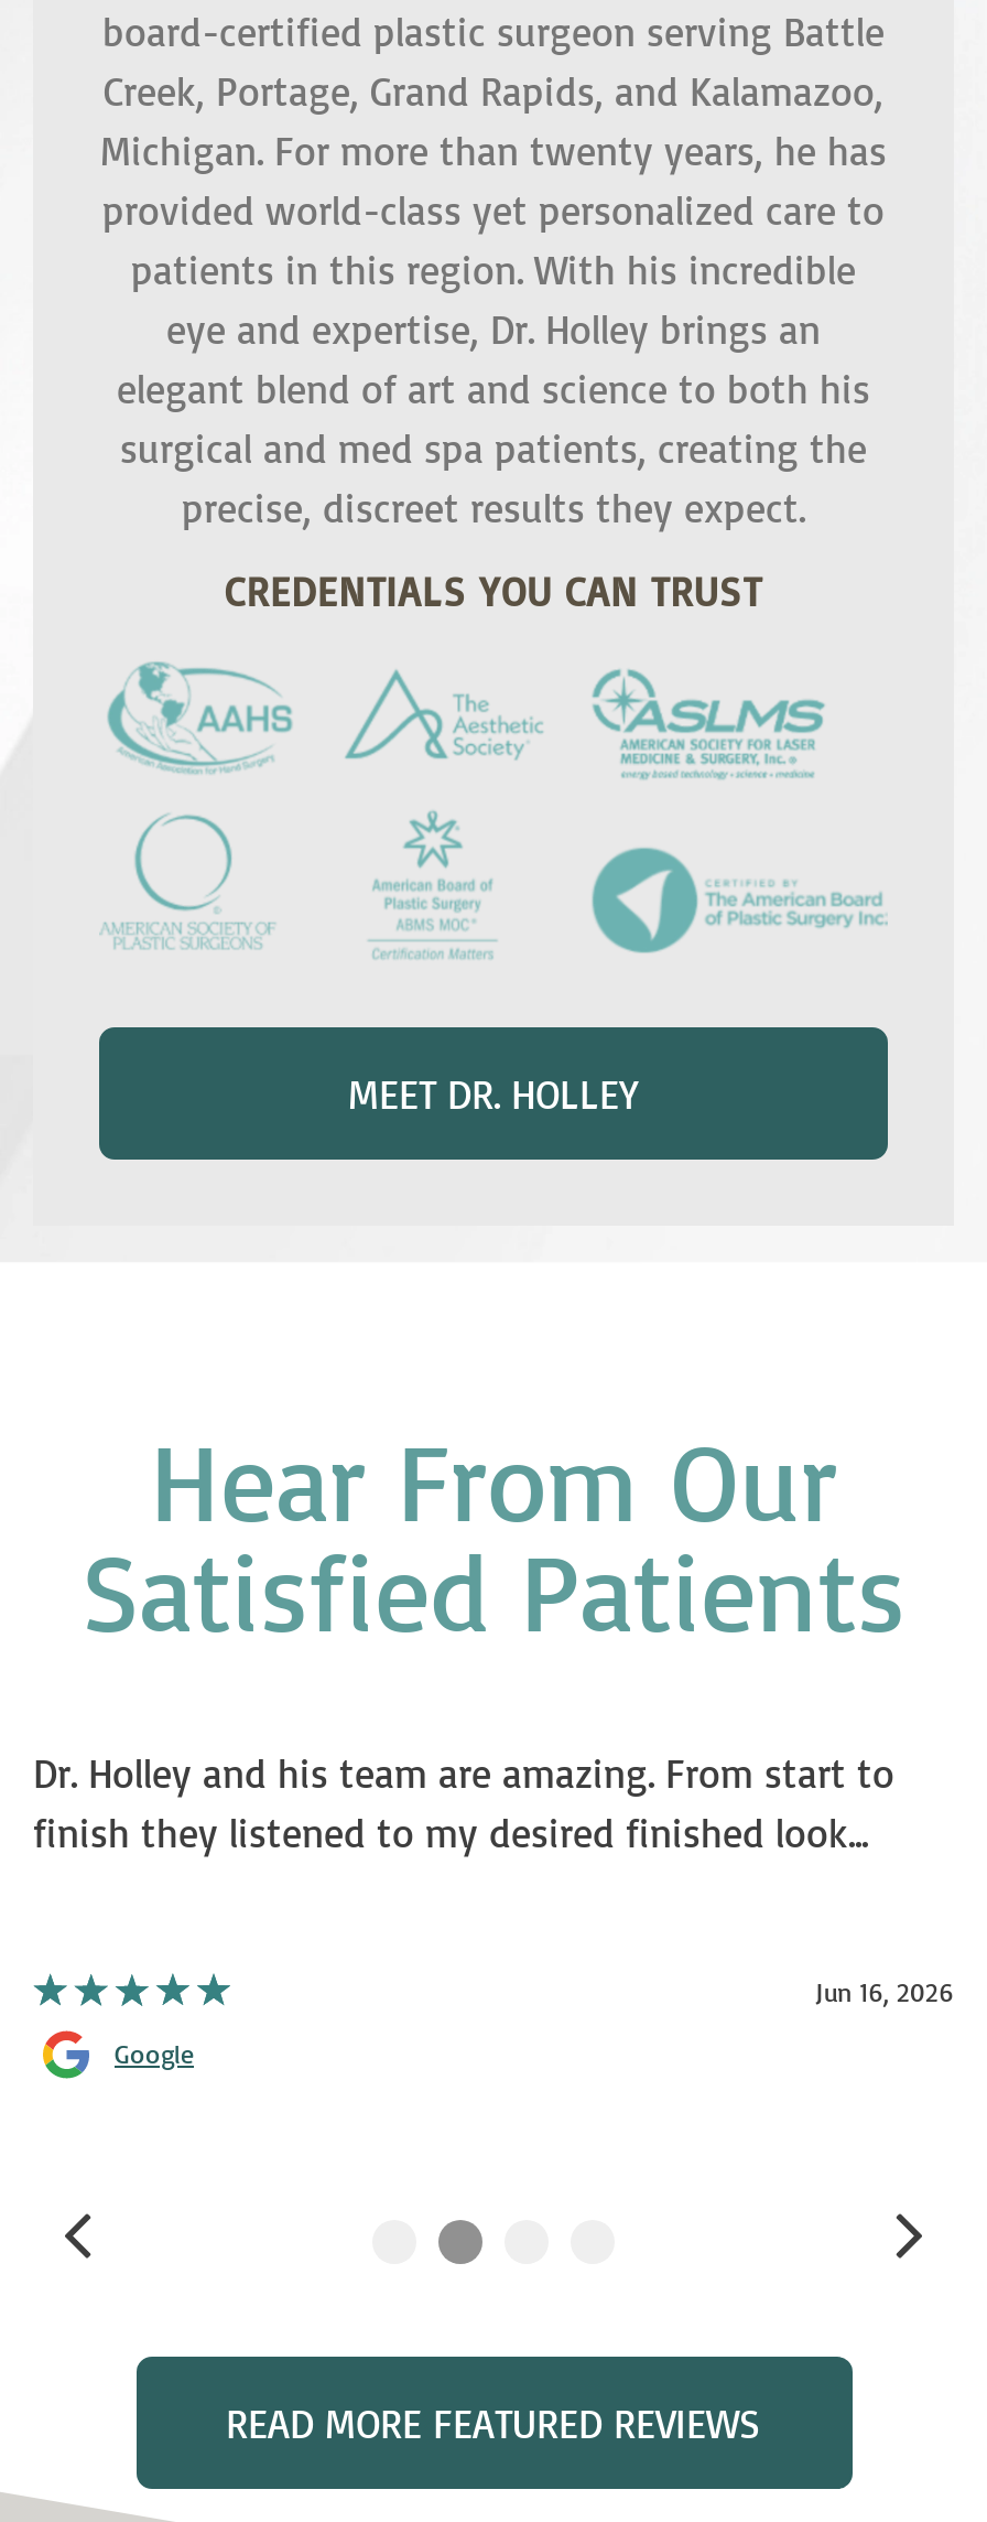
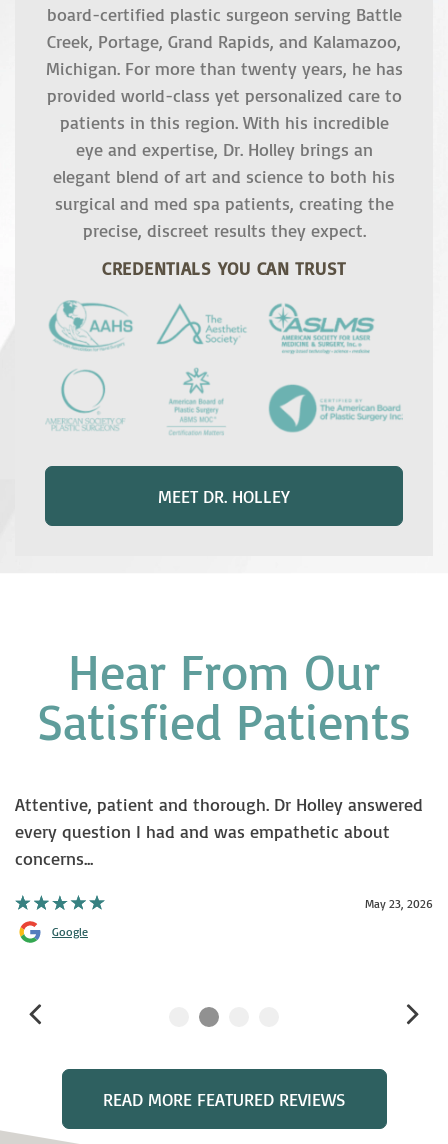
[33,1748,894,1856] Dr. Holley and his team are amazing. From start to | finish they listened to my desired finished look... -> [15,793,423,869] Attentive, patient and thorough. Dr Holley answered | every question I had and was empathetic about | concerns...
[815,1975,954,2008] Jun 16, 2026 -> [365,896,433,911] May 23, 2026

